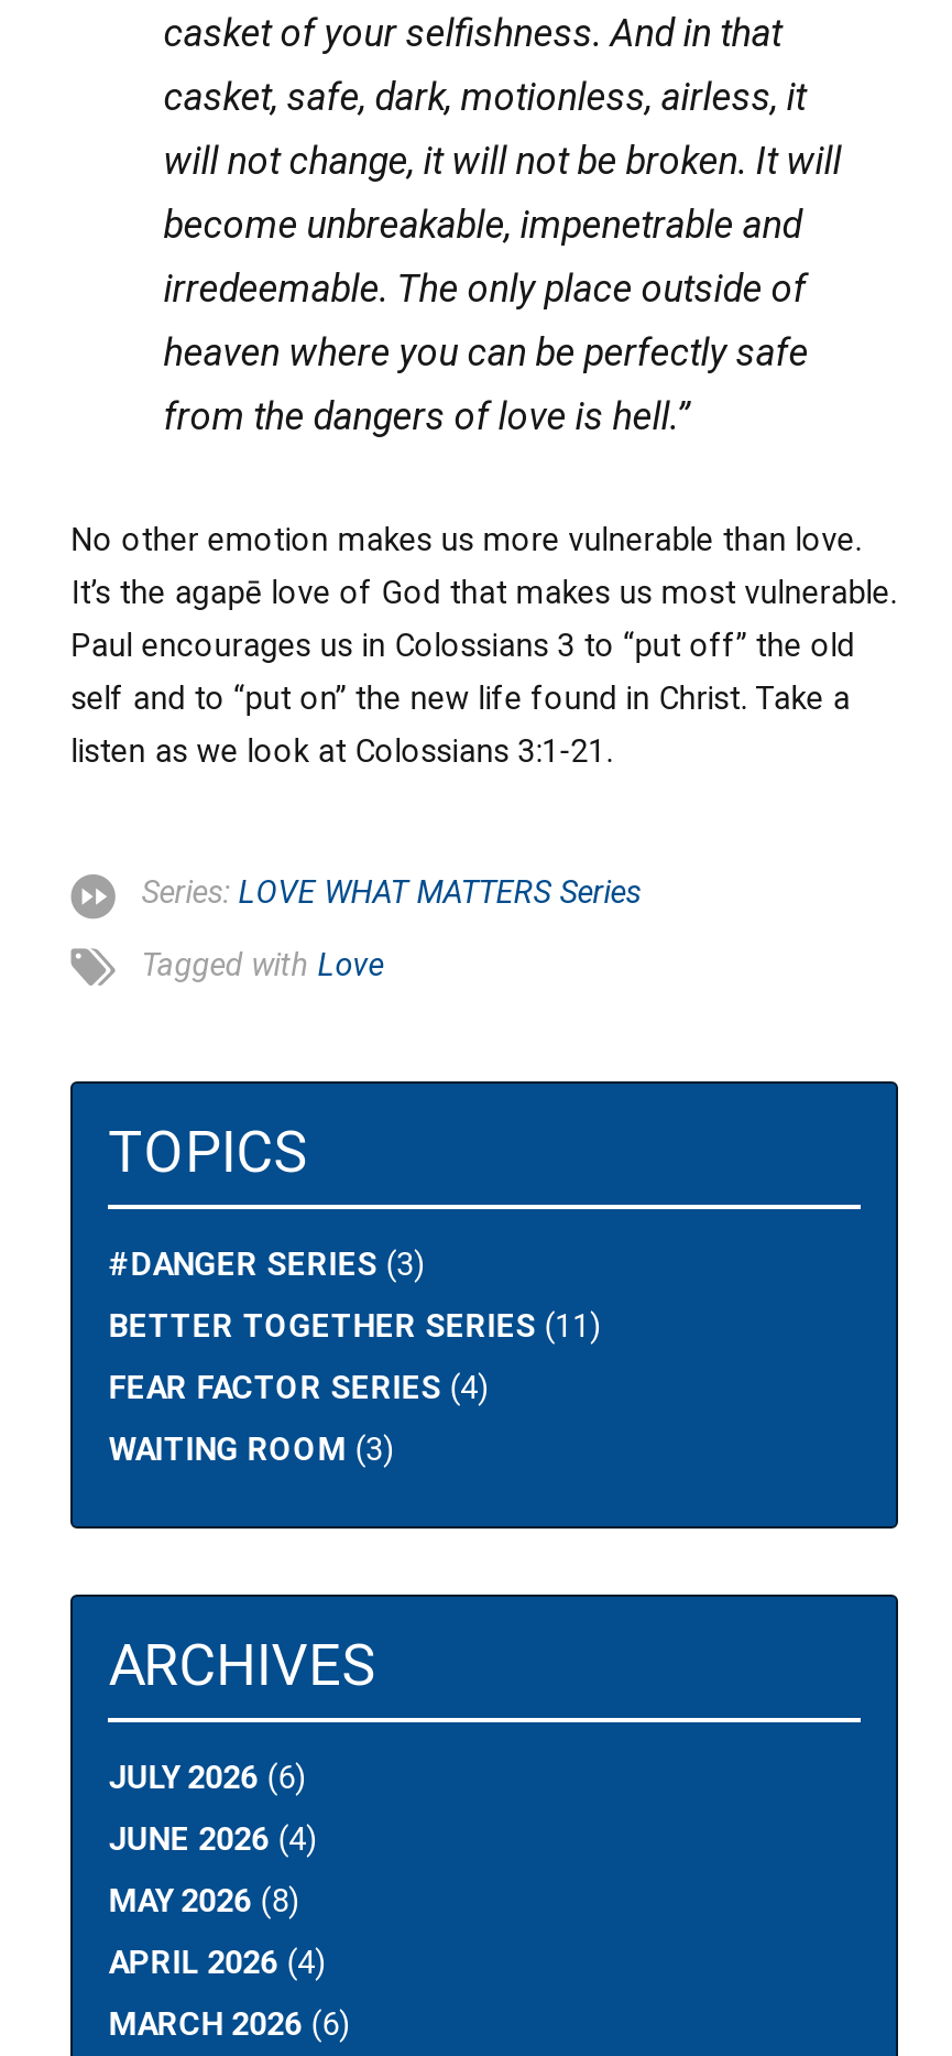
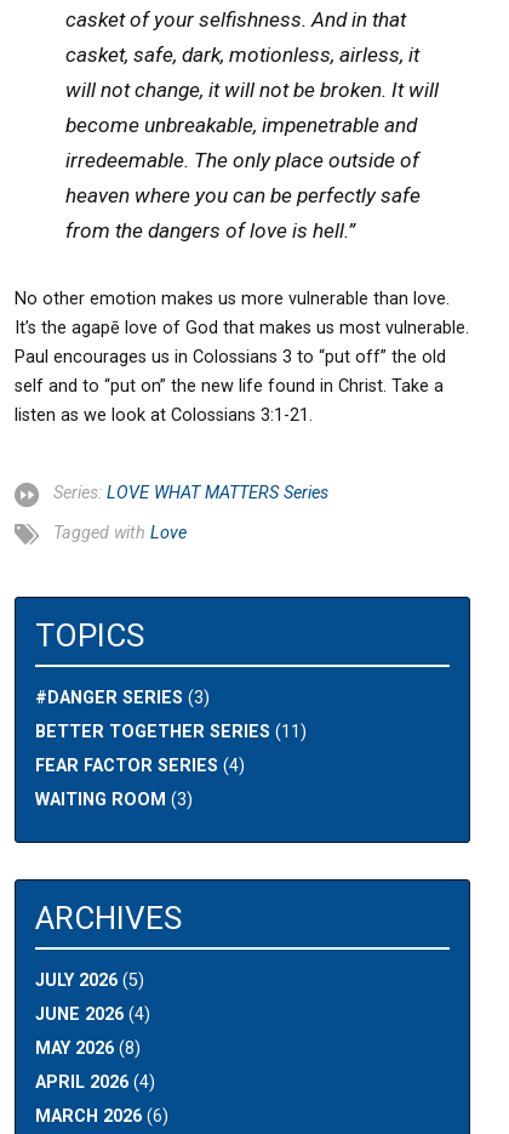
[108,1760,306,1797] JULY 2026 (6) -> [35,970,144,991] JULY 2026 (5)

